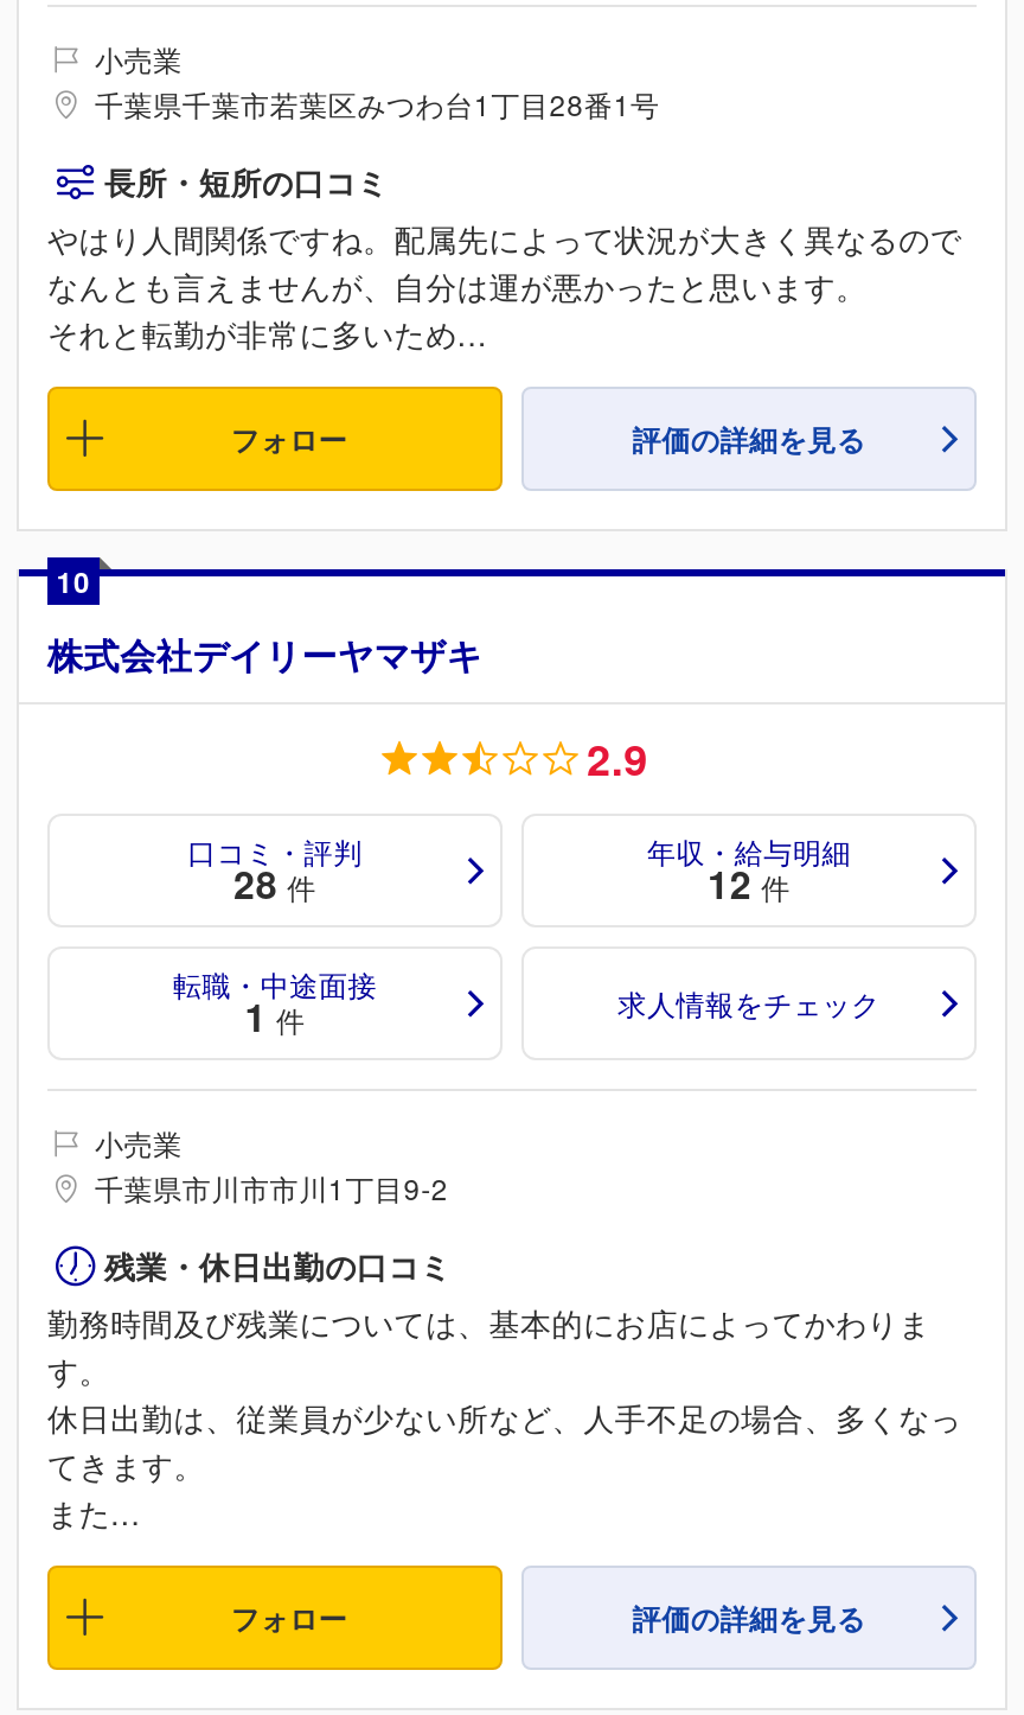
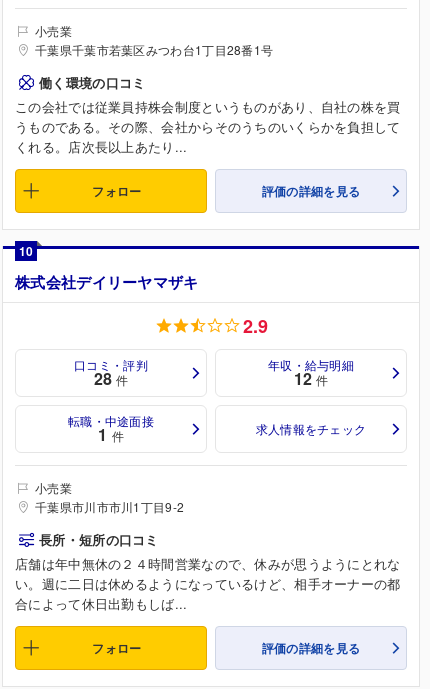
moved [104,159,388,204] -> [39,530,159,549]: 長所・短所の口コミ
[47,216,962,356] やはり人間関係ですね。配属先によって状況が大きく異なるので | なんとも言えませんが、自分は運が悪かったと思います。 | それと転勤が非常に多いため... -> [15,73,401,156] 働く環境の口コミ | この会社では従業員持株会制度というものがあり、自社の株を買 | うものである。その際、会社からそのうちのいくらかを負担して | くれる。店次長以上あたり...
[47,1243,962,1535] 残業・休日出勤の口コミ | 勤務時間及び残業については、基本的にお店によってかわりま | す。 | 休日出勤は、従業員が少ない所など、人手不足の場合、多くなっ | てきます。 | また... -> [15,554,401,613] 店舗は年中無休の２４時間営業なので、休みが思うようにとれな | い。週に二日は休めるようになっているけど、相手オーナーの都 | 合によって休日出勤もしば...

